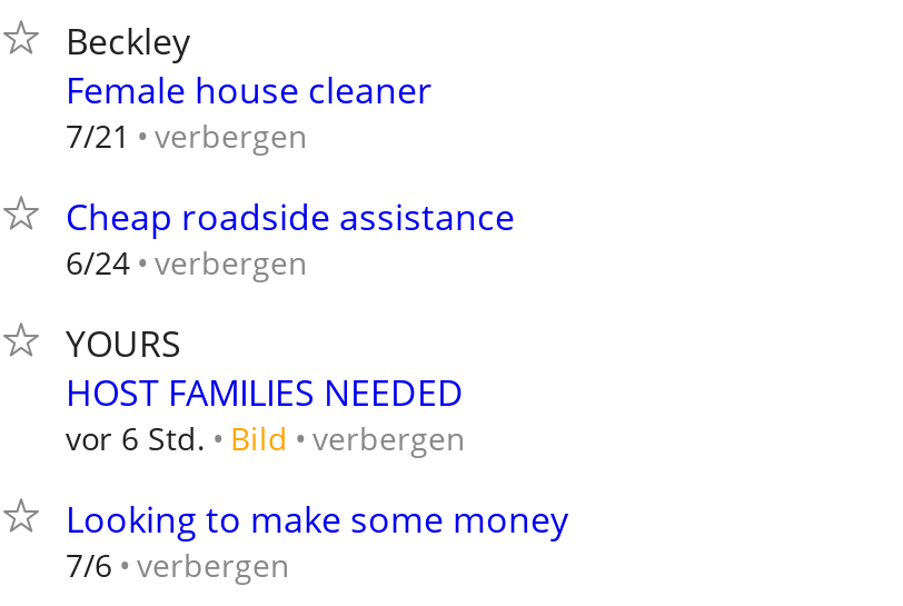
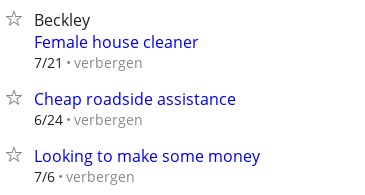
[66,319,466,459] YOURS | HOST FAMILIES NEEDED | vor 6 Std. Bild verbergen -> none

